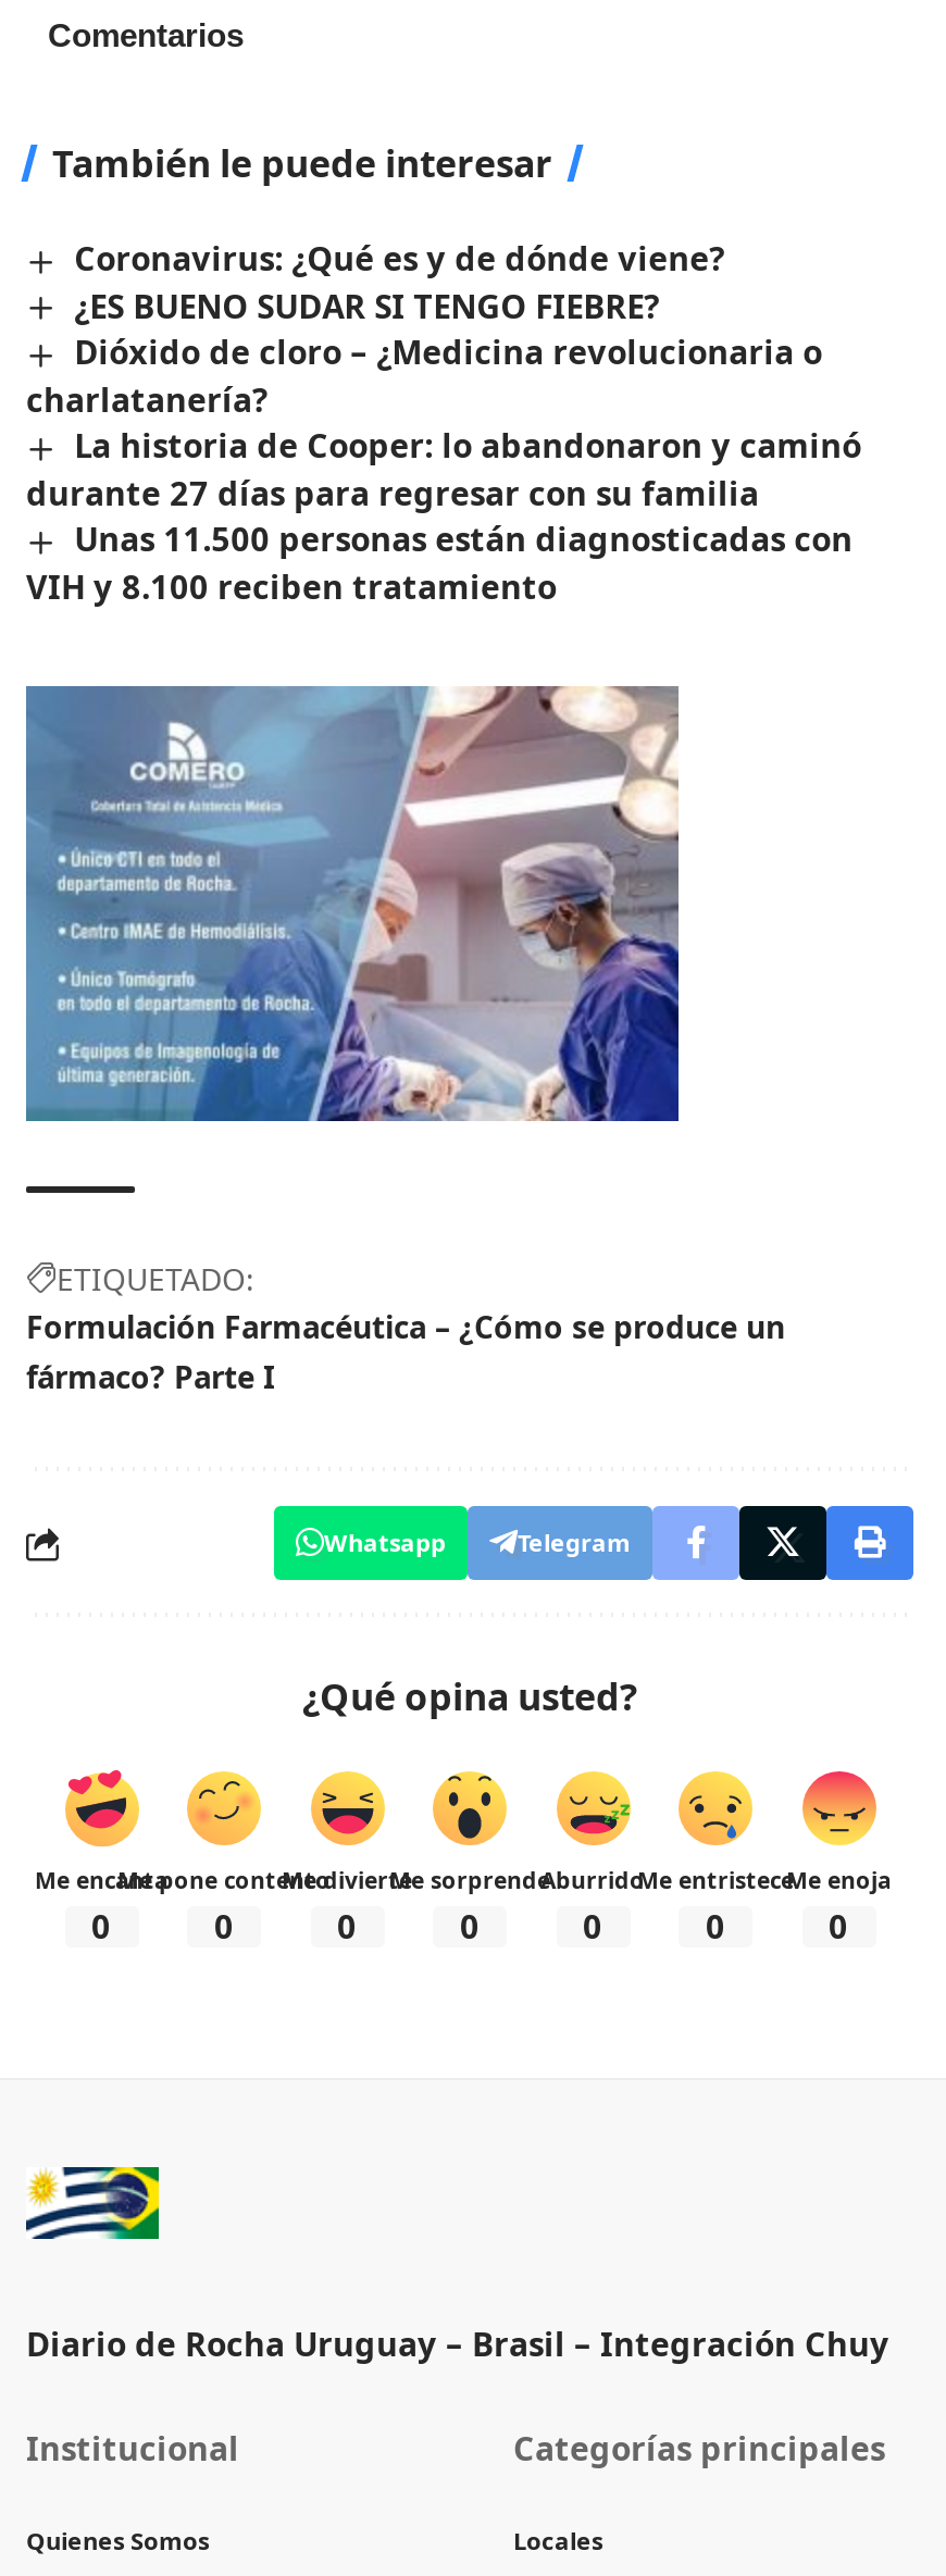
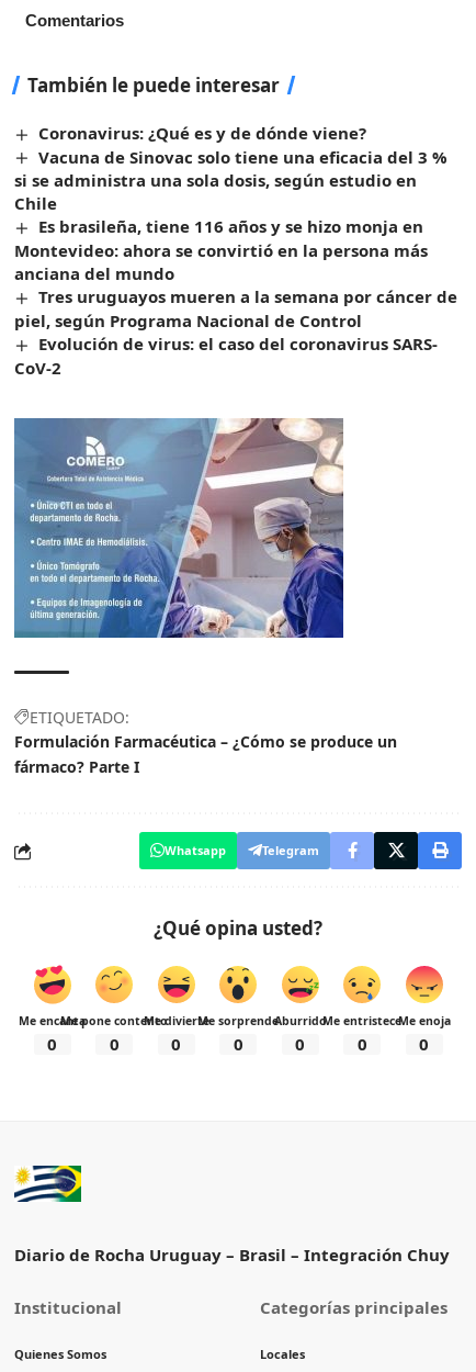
[26,283,861,608] ¿ES BUENO SUDAR SI TENGO FIEBRE? | Dióxido de cloro – ¿Medicina revolucionaria o | charlatanería? | La historia de Cooper: lo abandonaron y caminó | durante 27 días para regresar con su familia | Unas 11.500 personas están diagnosticadas con | VIH y 8.100 reciben tratamiento -> [14,145,457,379] Vacuna de Sinovac solo tiene una eficacia del 3 % | si se administra una sola dosis, según estudio en | Chile | Es brasileña, tiene 116 años y se hizo monja en | Montevideo: ahora se convirtió en la persona más | anciana del mundo | Tres uruguayos mueren a la semana por cáncer de | piel, según Programa Nacional de Control | Evolución de virus: el caso del coronavirus SARS- | CoV-2

